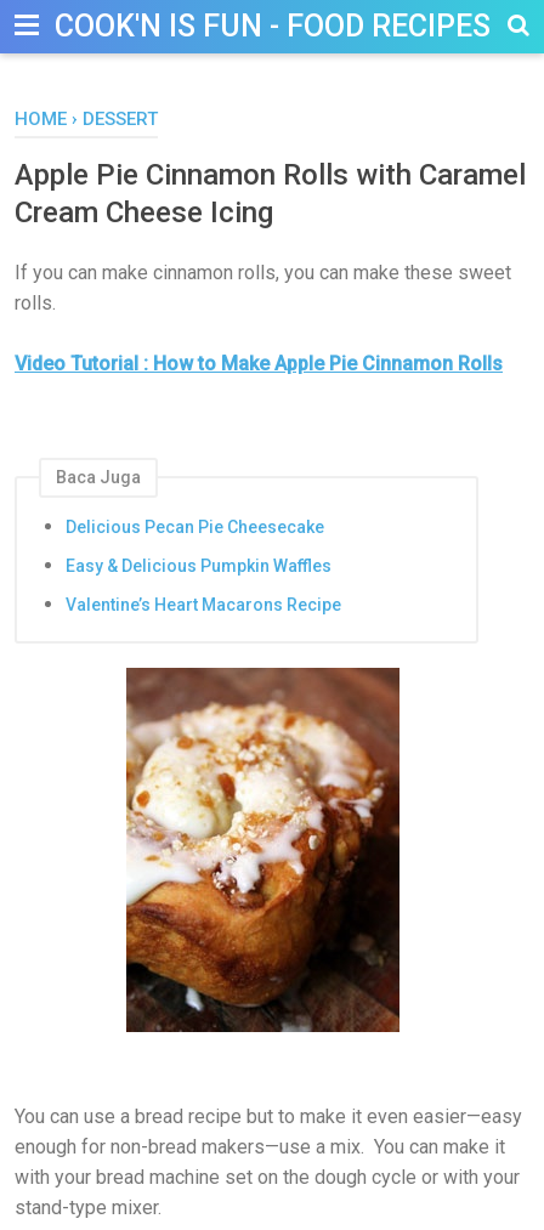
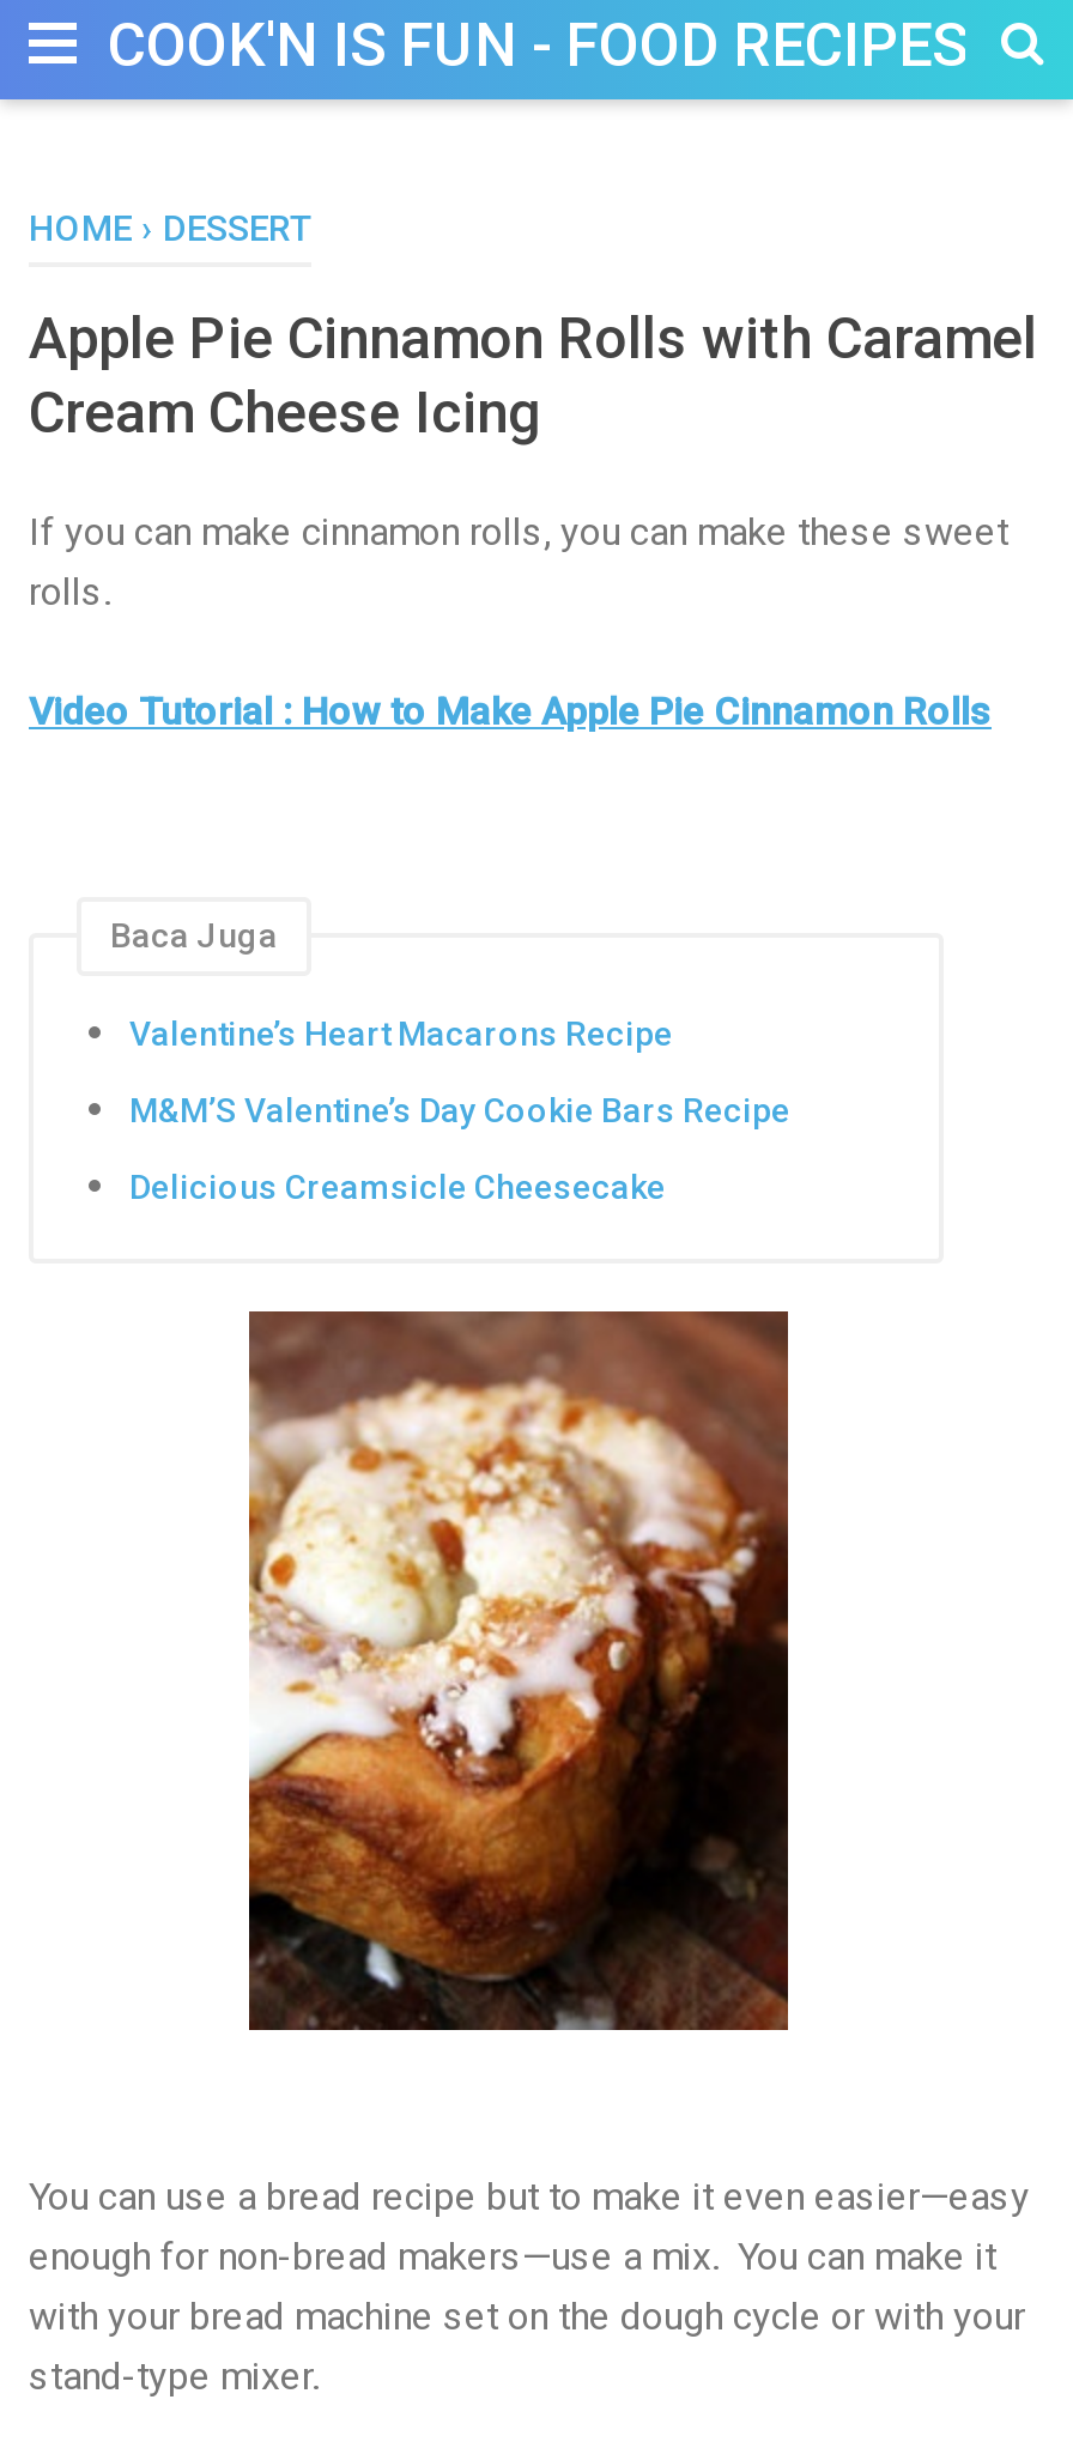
[66,518,331,576] Delicious Pecan Pie Cheesecake | Easy & Delicious Pumpkin Waffles -> none
moved [66,594,341,614] -> [129,1015,673,1054]: Valentine’s Heart Macarons Recipe
none -> [129,1091,790,1205] M&M’S Valentine’s Day Cookie Bars Recipe | Delicious Creamsicle Cheesecake

